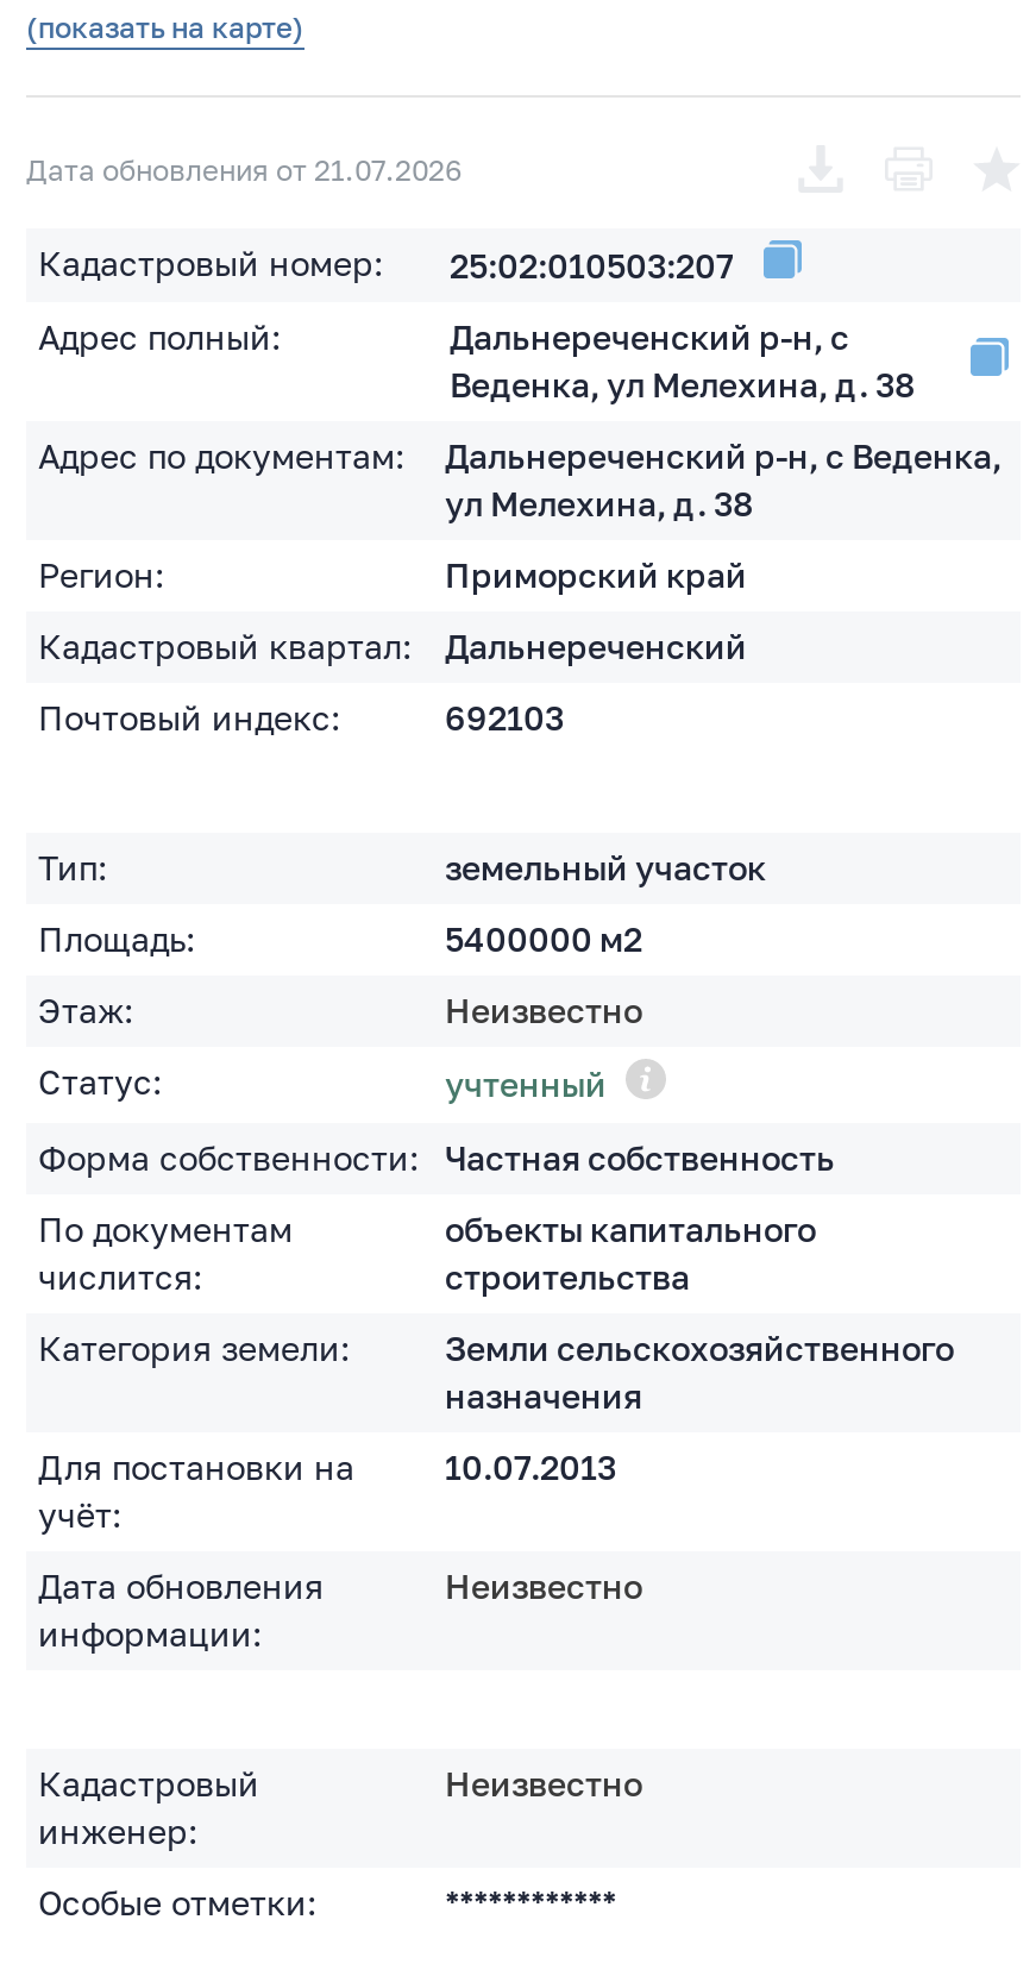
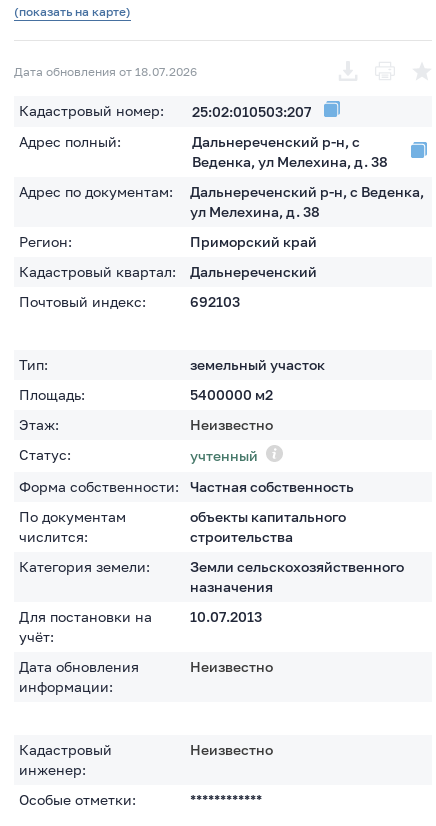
[26,151,462,187] Дата обновления от 21.07.2026 -> [14,63,197,78] Дата обновления от 18.07.2026

